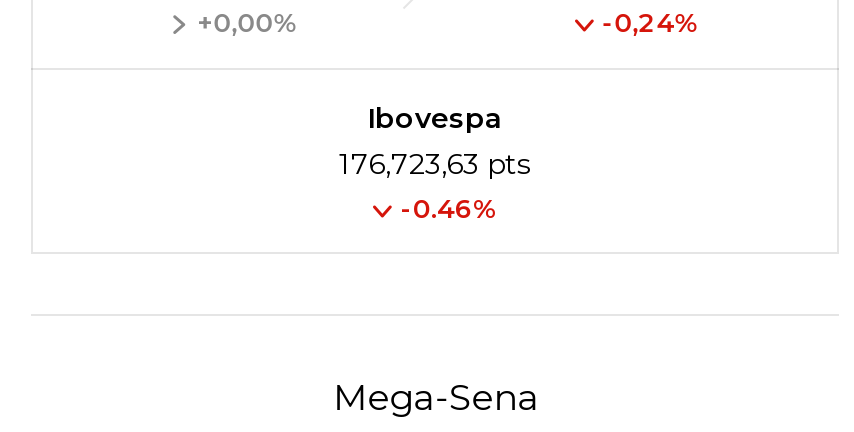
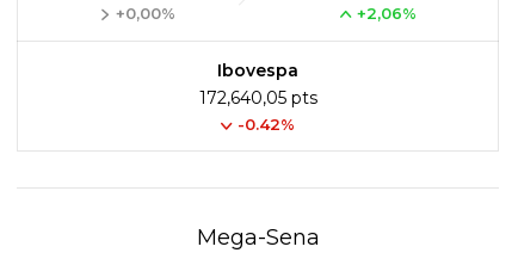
[603,7,699,39] -0,24% -> [357,4,416,23] +2,06%
[339,147,531,183] 176,723,63 pts -> [199,88,317,109] 172,640,05 pts
[401,193,497,225] -0.46% -> [238,115,295,134] -0.42%

